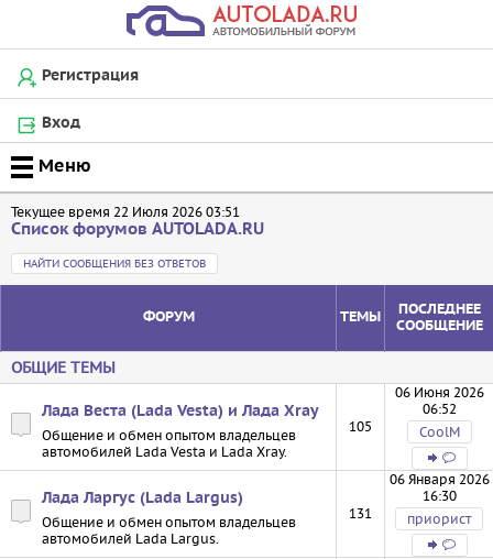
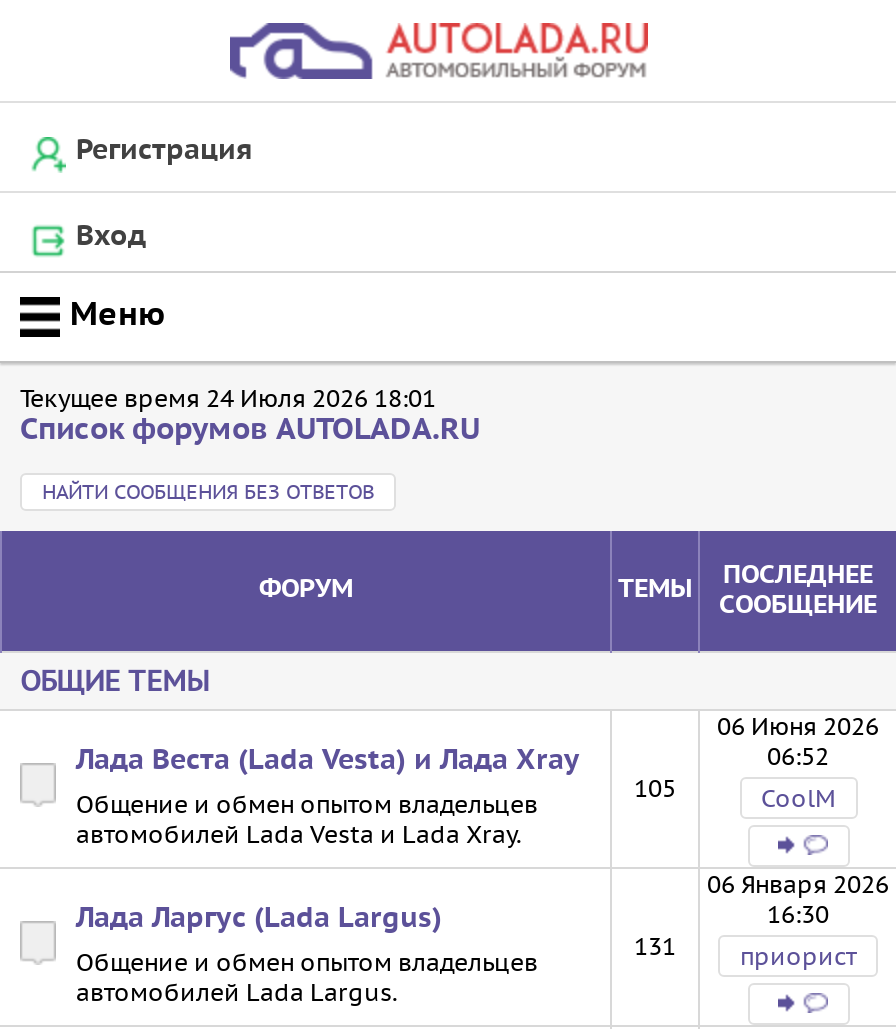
[11,203,240,220] Текущее время 22 Июля 2026 03:51 -> [20,383,436,413] Текущее время 24 Июля 2026 18:01

